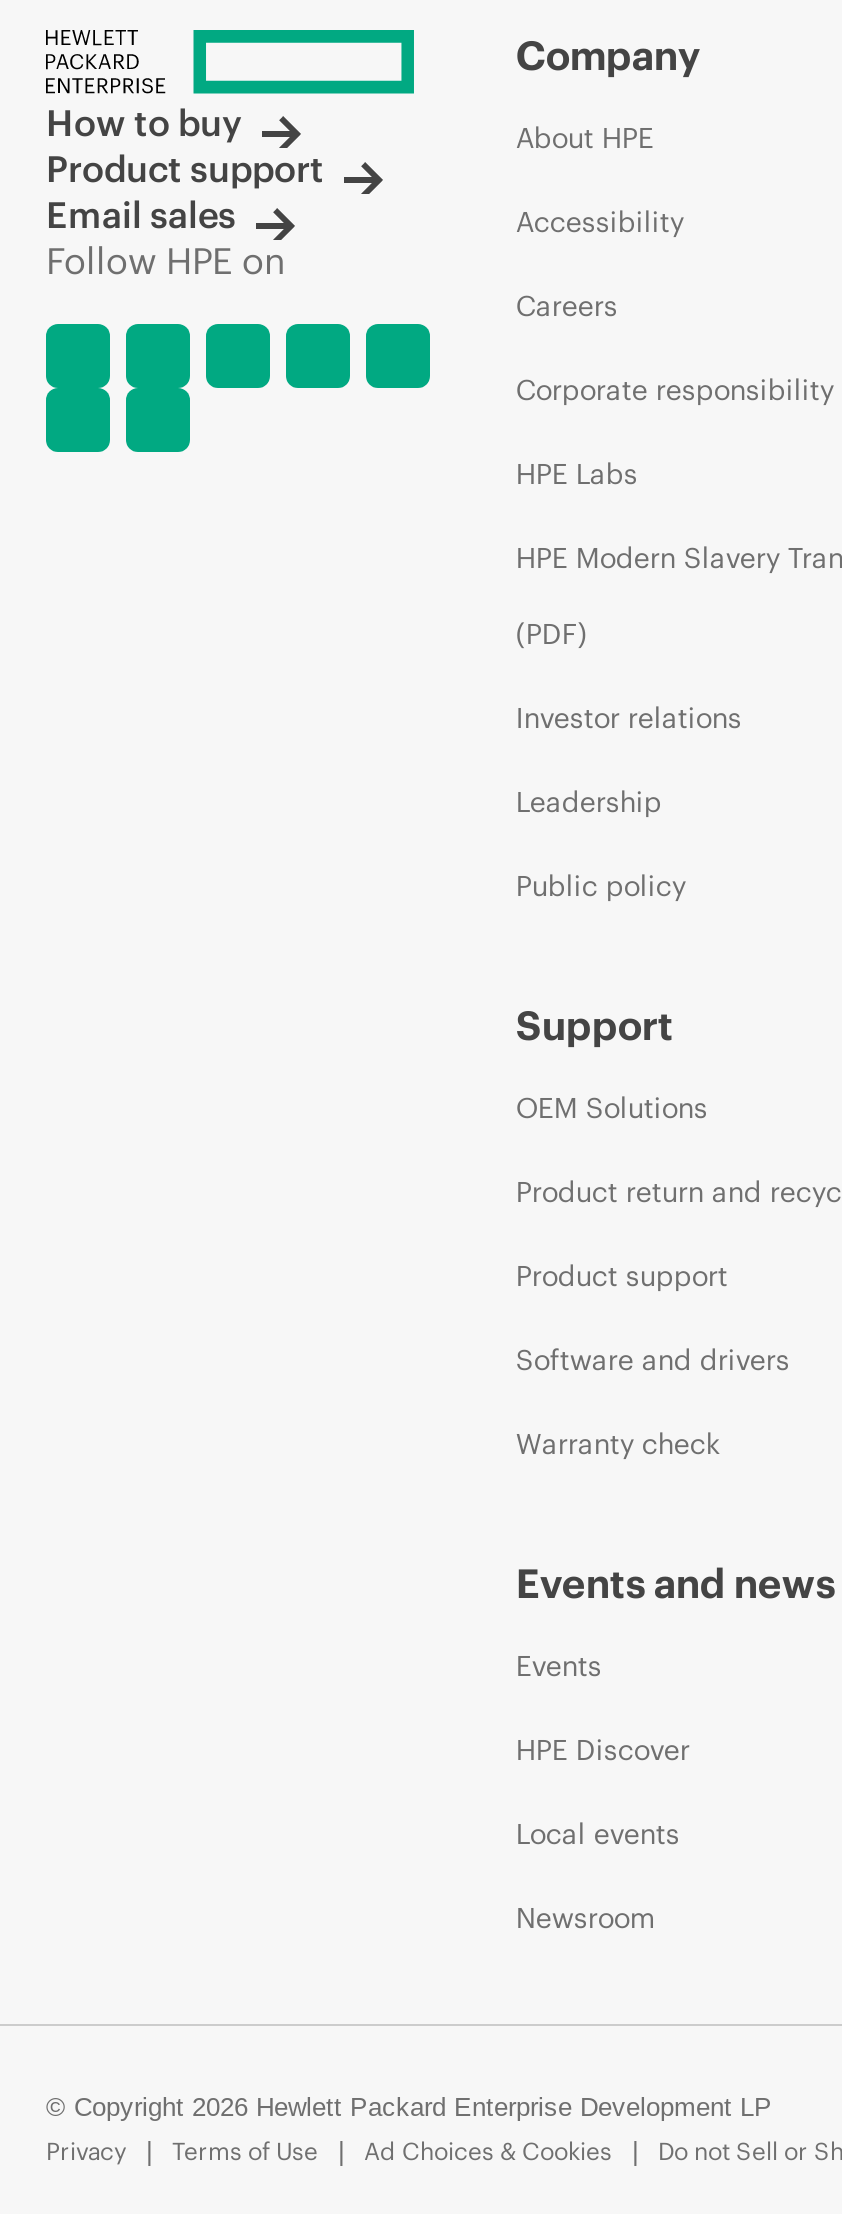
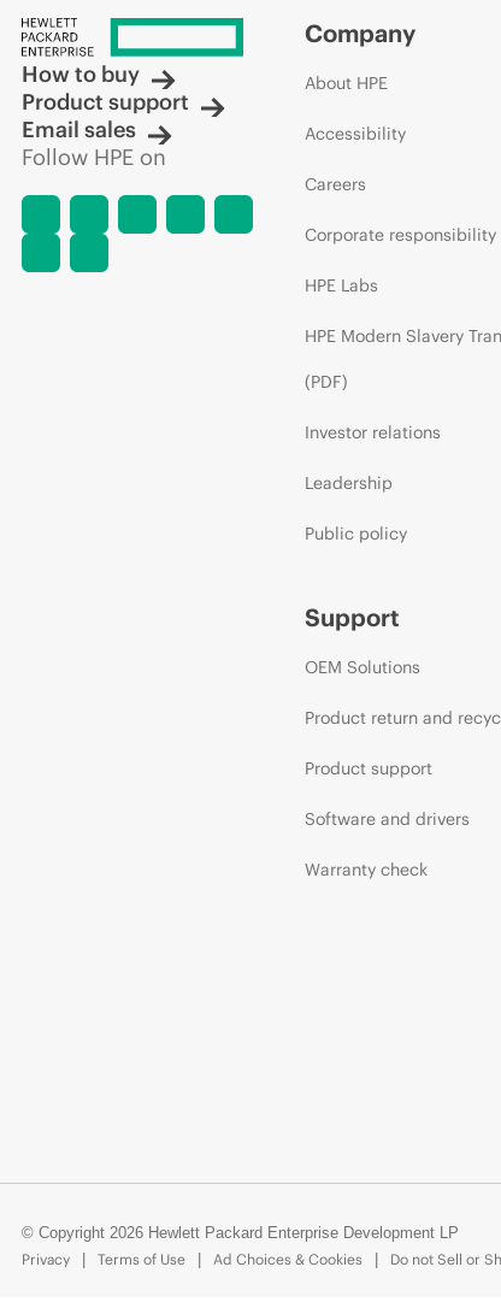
[516,1559,836,1937] Events and news | Events | HPE Discover | Local events | Newsroom -> none

